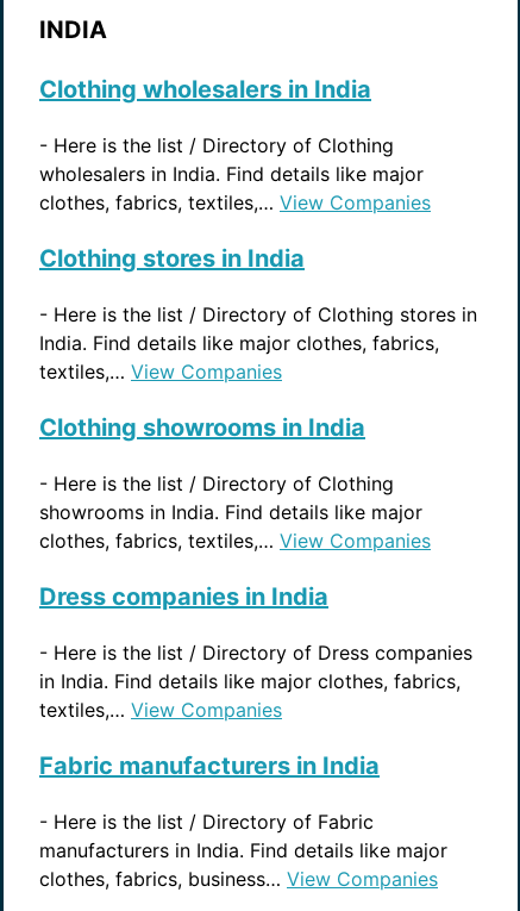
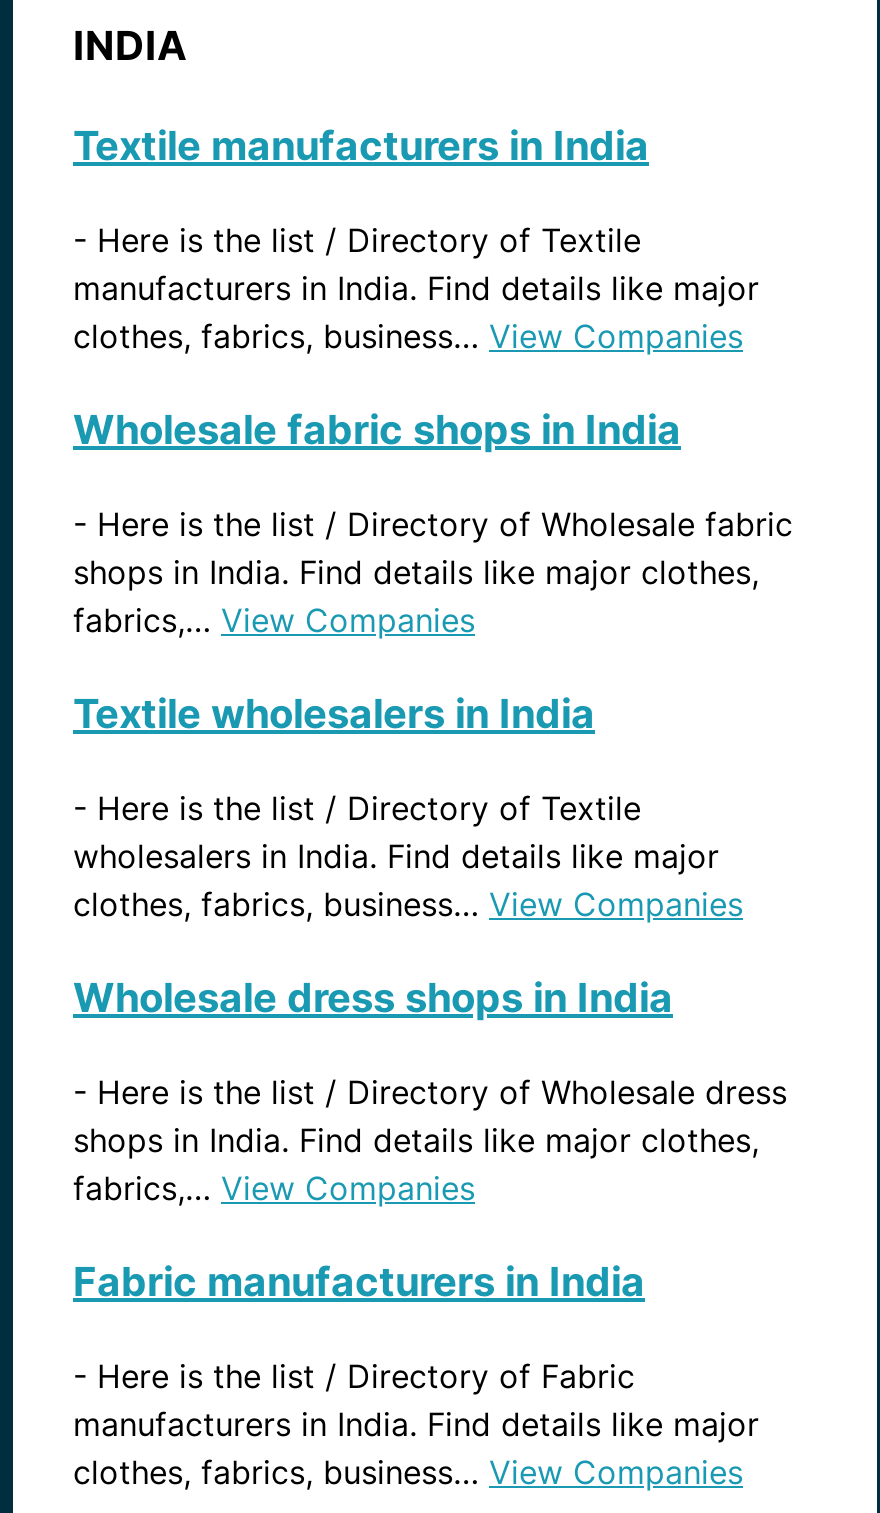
[39,75,394,157] Clothing wholesalers in India | - Here is the list / Directory of Clothing -> [73,121,793,827] Textile manufacturers in India | - Here is the list / Directory of Textile | manufacturers in India. Find details like major | clothes, fabrics, business… View Companies | Wholesale fabric shops in India | - Here is the list / Directory of Wholesale fabric | shops in India. Find details like major clothes, | fabrics,… View Companies | Textile wholesalers in India | - Here is the list / Directory of Textile
moved [39,162,424,185] -> [73,835,719,875]: wholesalers in India. Find details like major
[39,190,477,721] clothes, fabrics, textiles,… View Companies | Clothing stores in India | - Here is the list / Directory of Clothing stores in | India. Find details like major clothes, fabrics, | textiles,… View Companies | Clothing showrooms in India | - Here is the list / Directory of Clothing | showrooms in India. Find details like major | clothes, fabrics, textiles,… View Companies | Dress companies in India | - Here is the list / Directory of Dress companies | in India. Find details like major clothes, fabrics, | textiles,… View Companies -> [73,883,787,1207] clothes, fabrics, business… View Companies | Wholesale dress shops in India | - Here is the list / Directory of Wholesale dress | shops in India. Find details like major clothes, | fabrics,… View Companies

